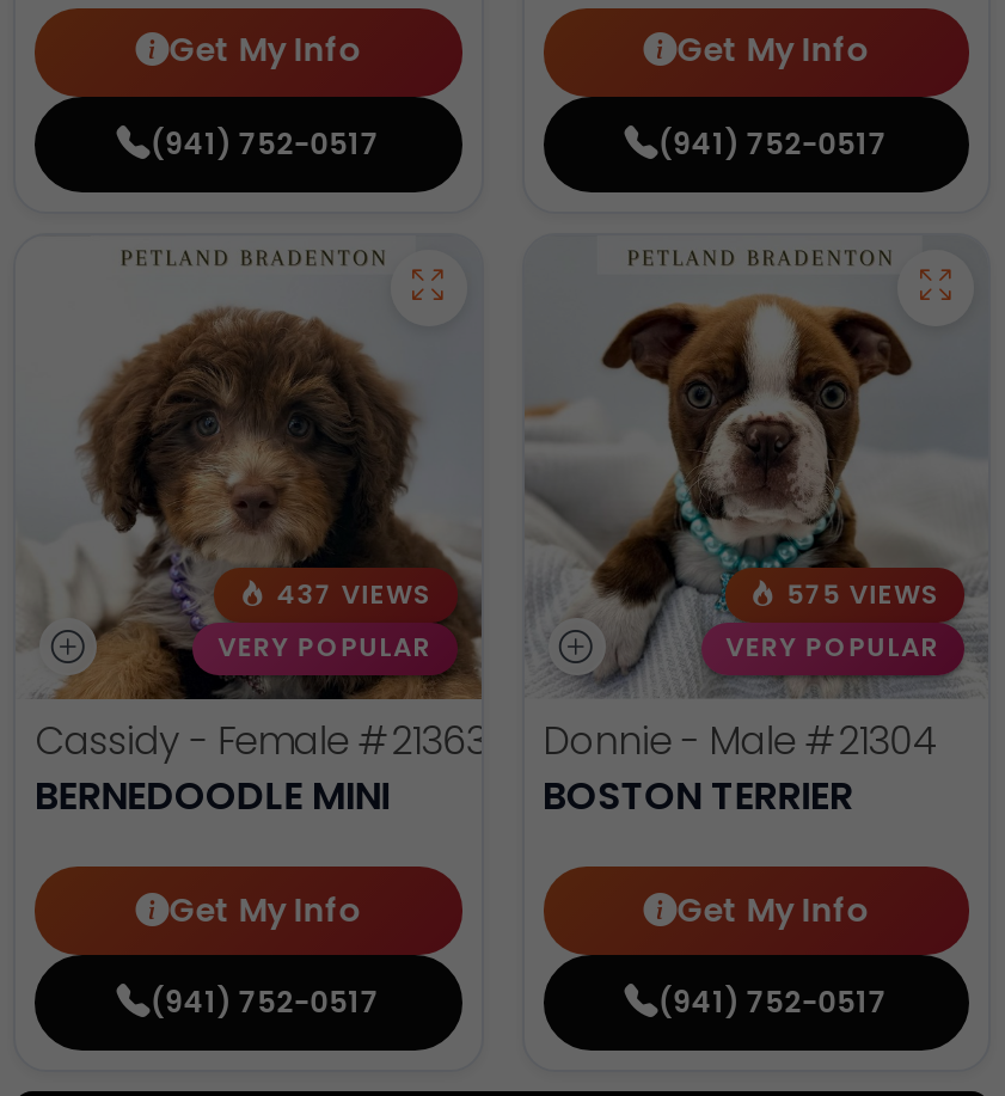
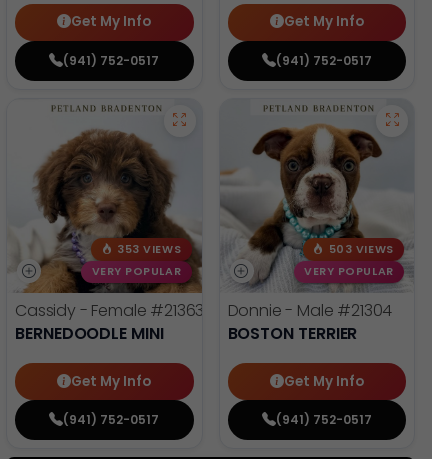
[277,577,432,613] 437 VIEWS -> [117,242,181,257] 353 VIEWS
[787,577,940,613] 575 VIEWS -> [329,242,394,257] 503 VIEWS

